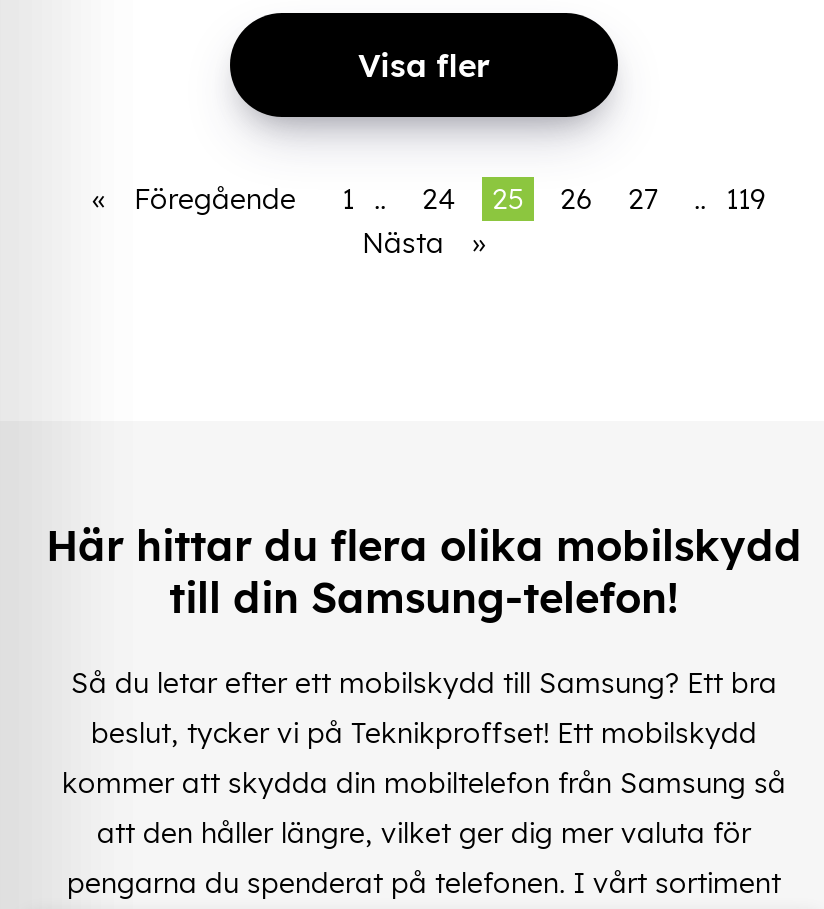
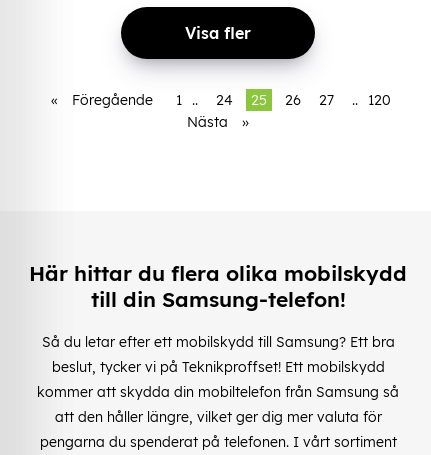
[694,181,766,217] .. 119 -> [351,91,390,109] .. 120

